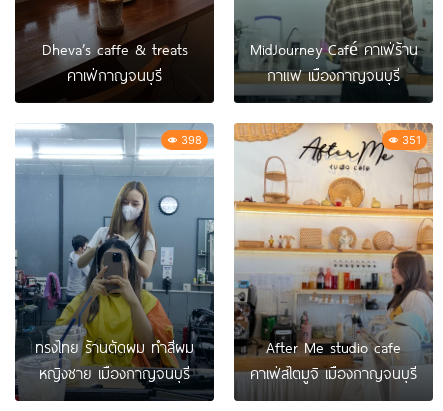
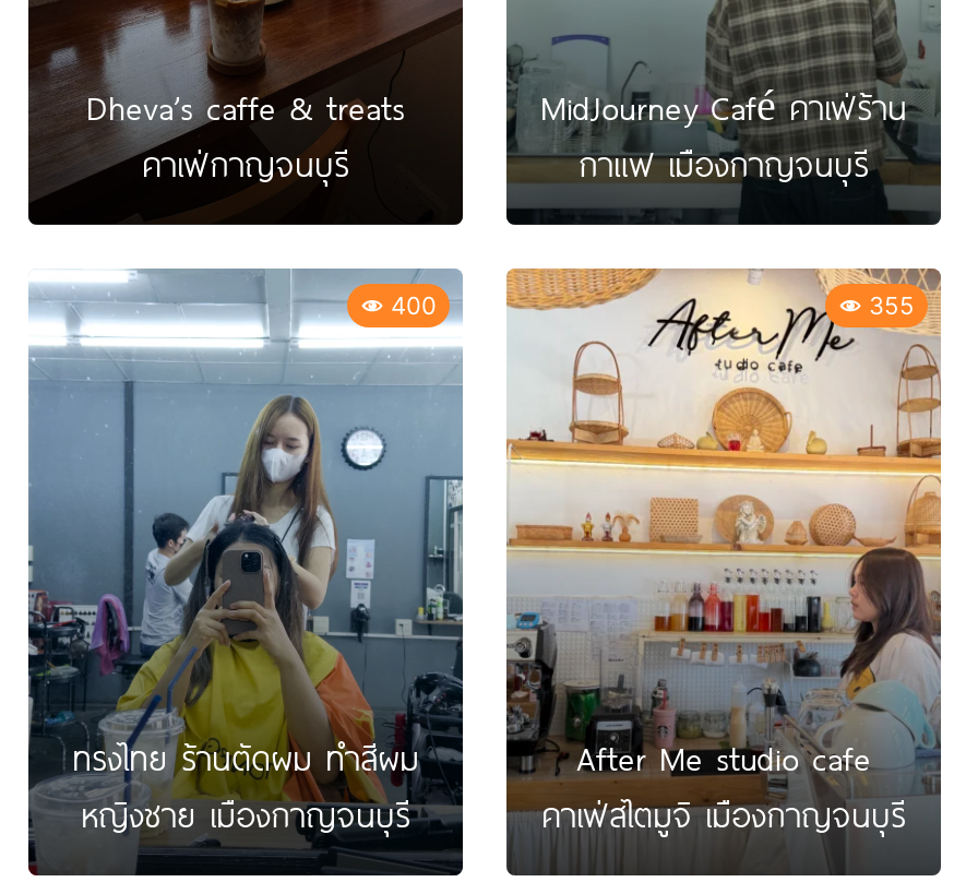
[178,133,202,147] 398 -> [384,290,437,320] 400
[399,133,421,147] 351 -> [862,290,915,320] 355

